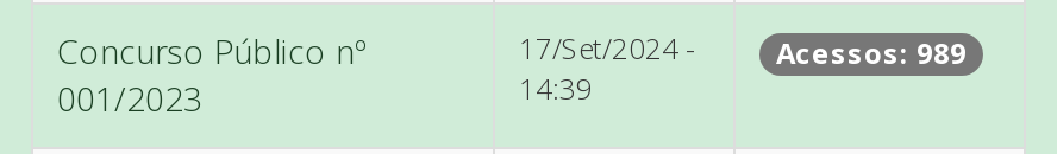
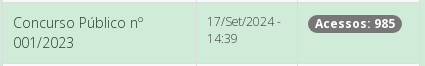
[776,33,967,73] Acessos: 989 -> [315,15,395,32] Acessos: 985

